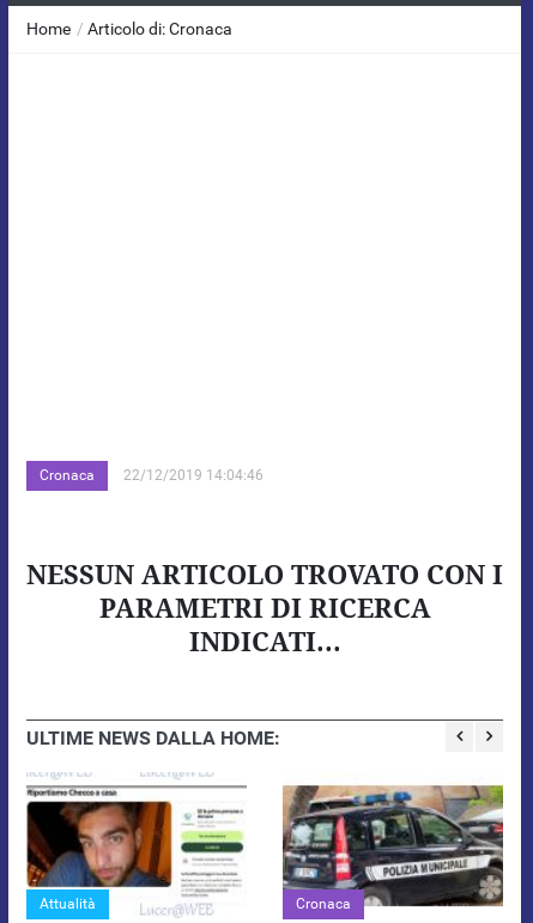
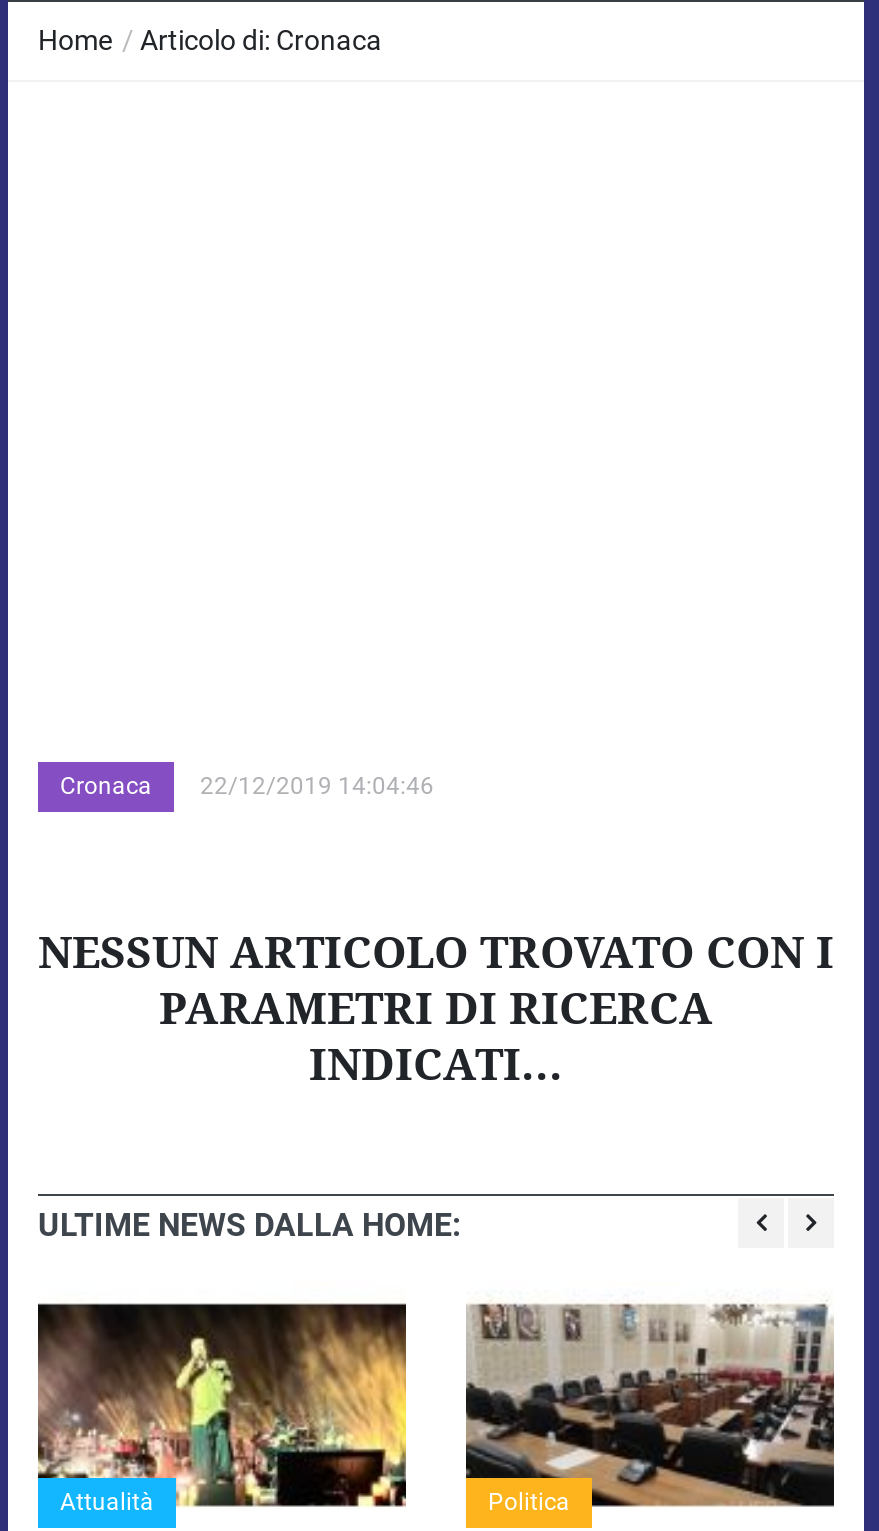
[26,787,247,916] [image] -> [36,1304,408,1514] [image]
[283,784,504,912] [image] | Cronaca -> [466,1304,836,1516] [image] | Politica

